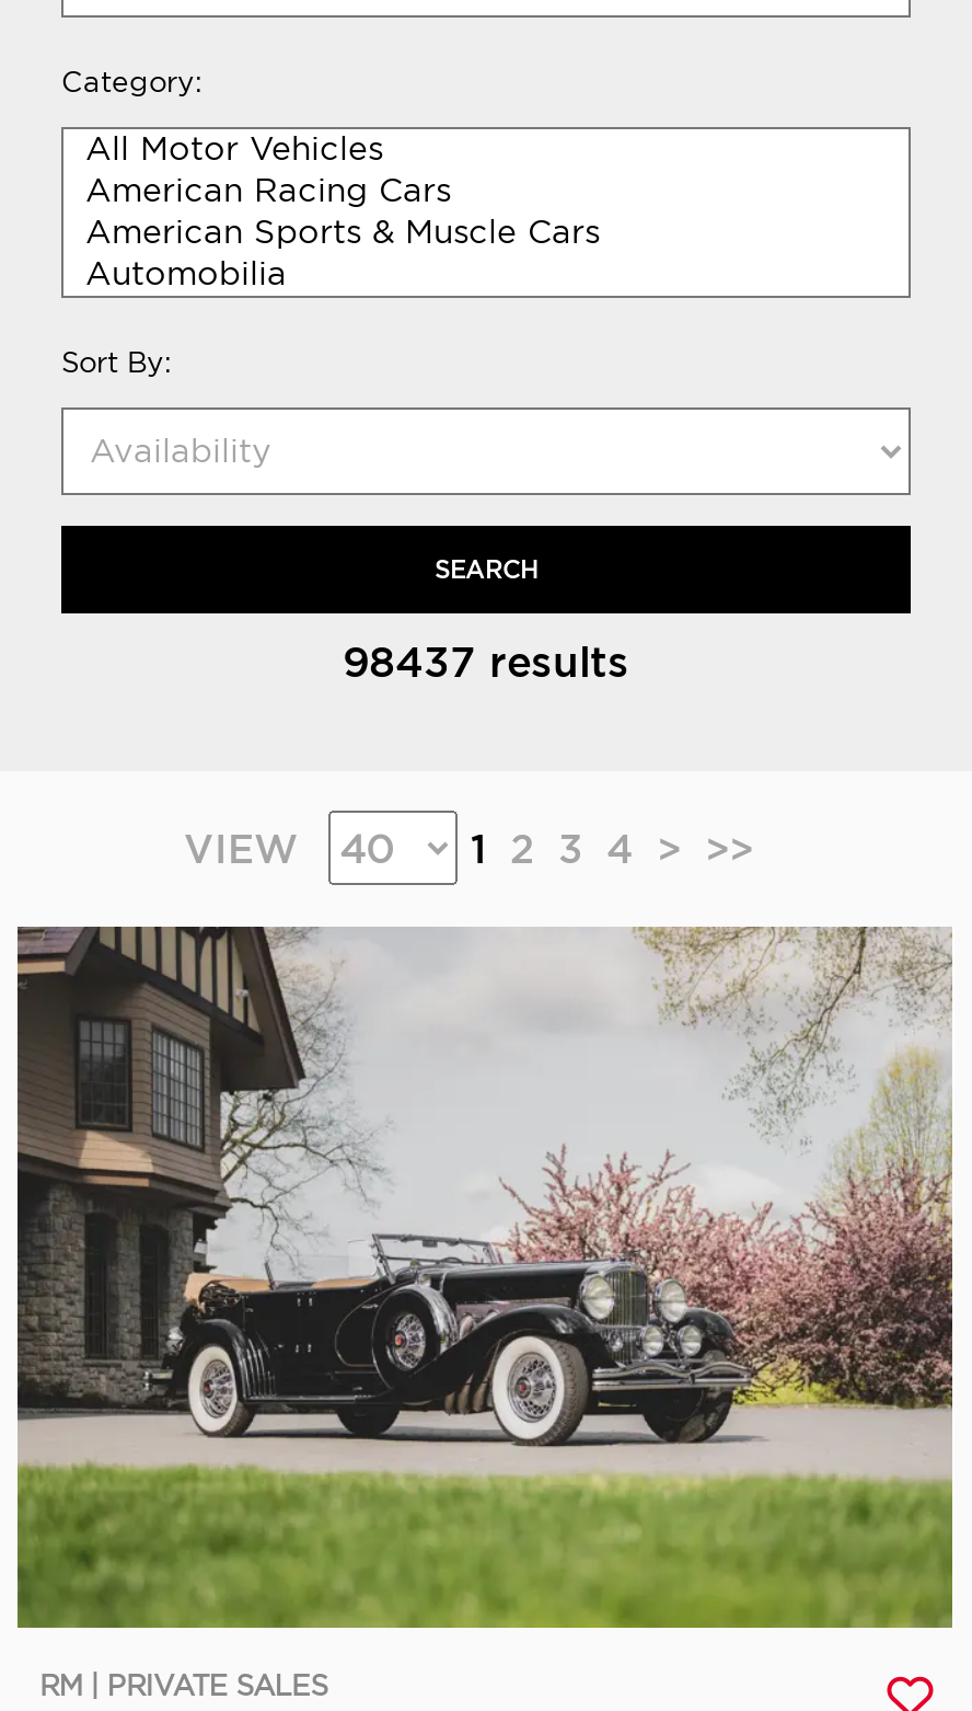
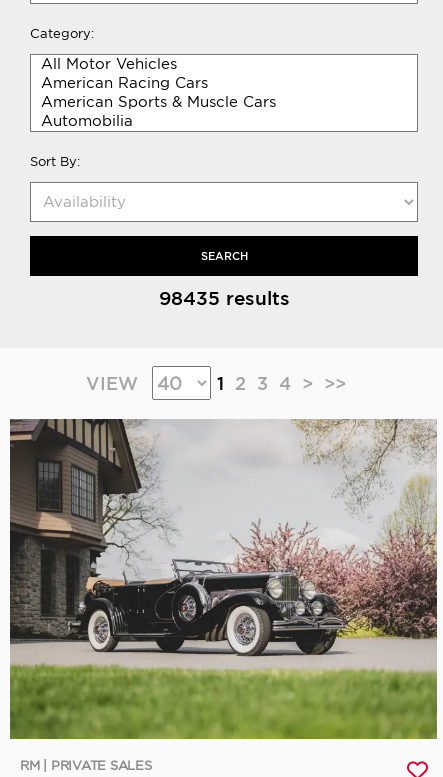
[343,637,629,687] 98437 results -> [158,287,289,310] 98435 results

